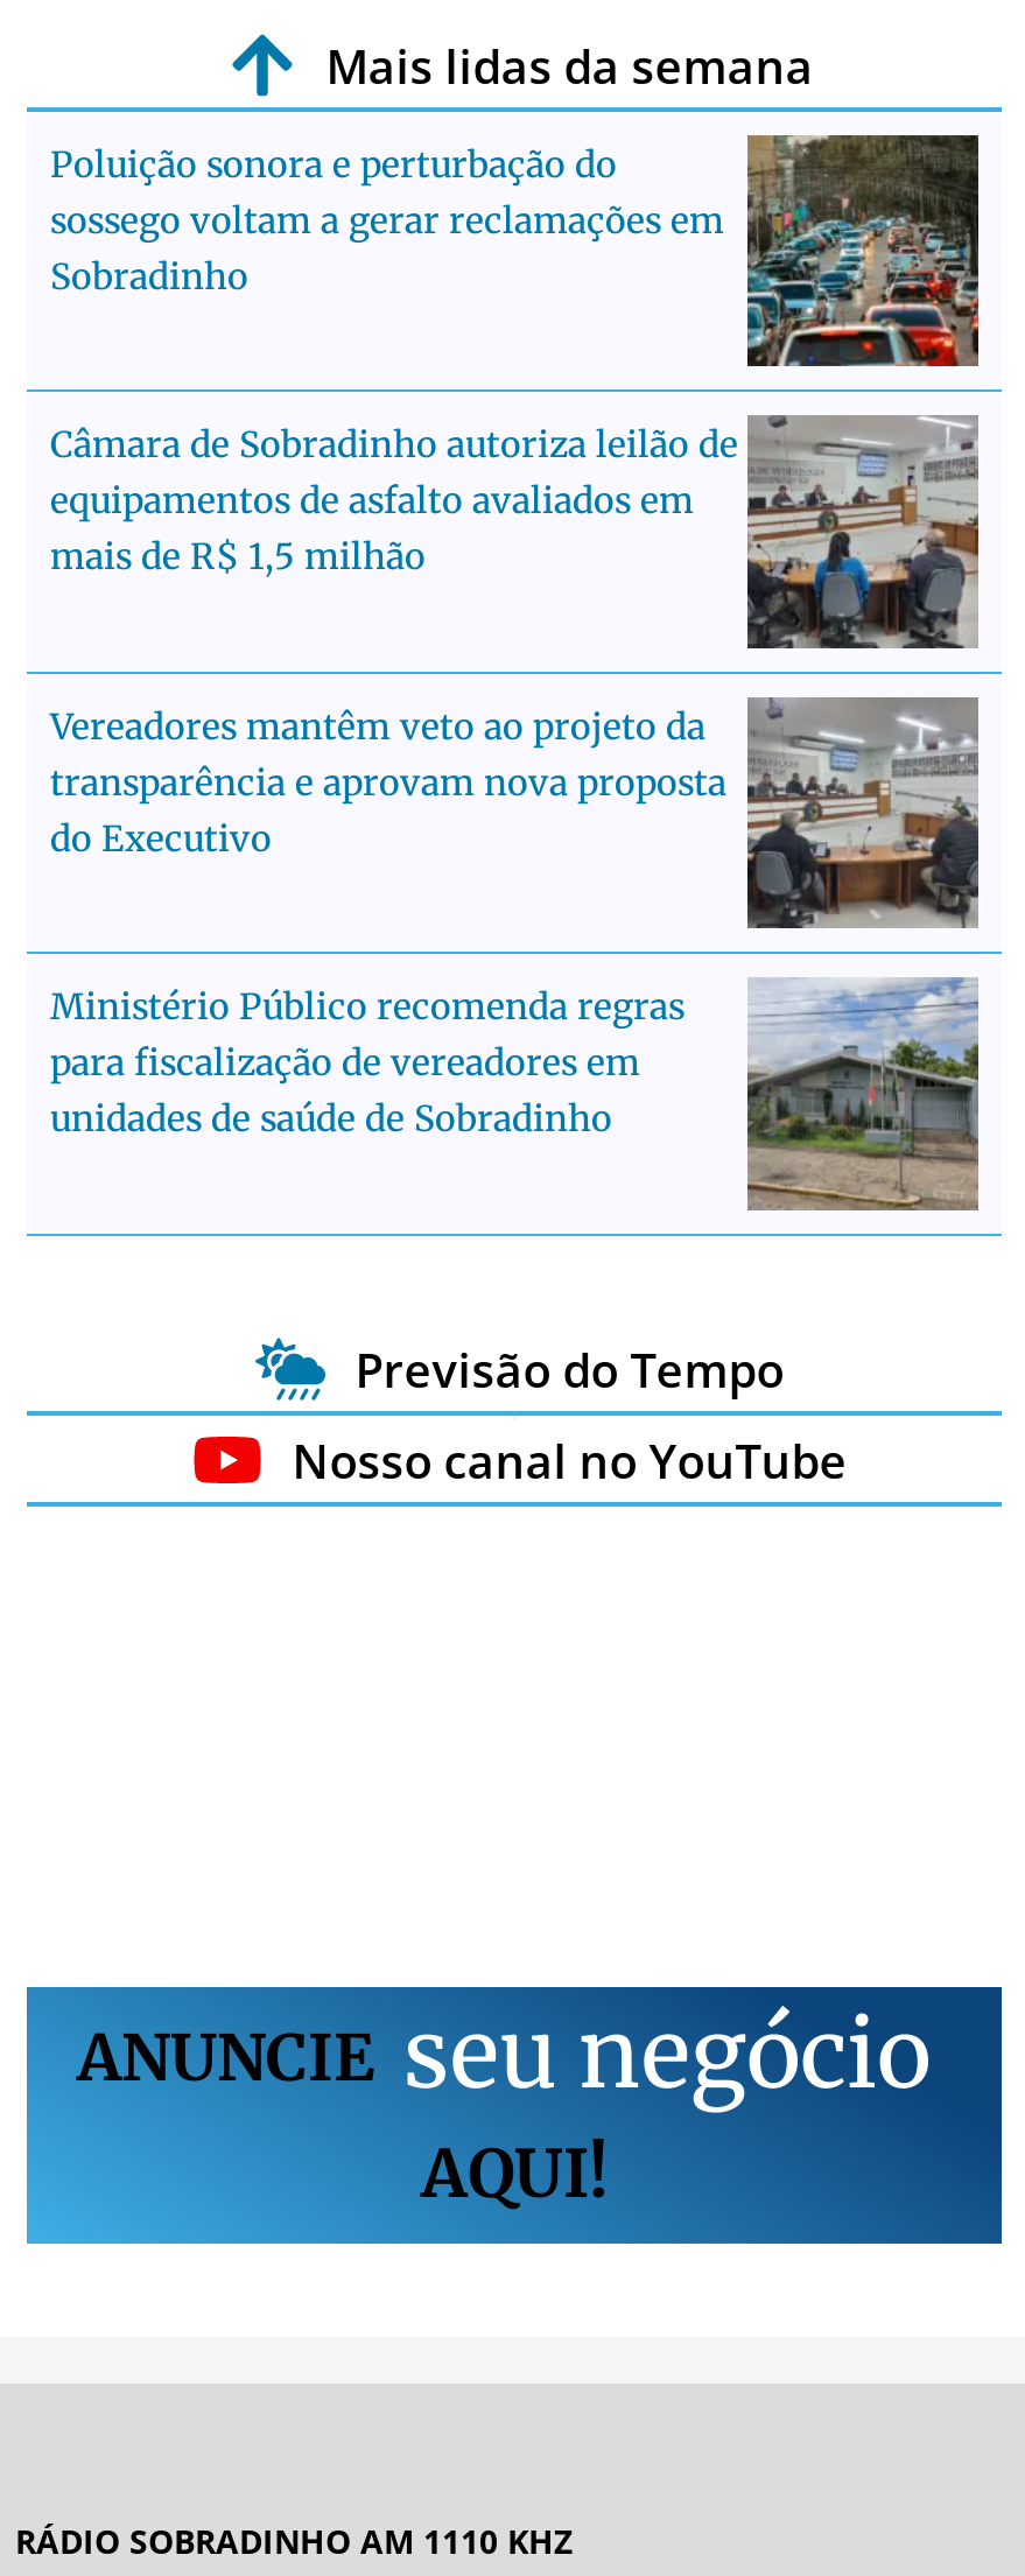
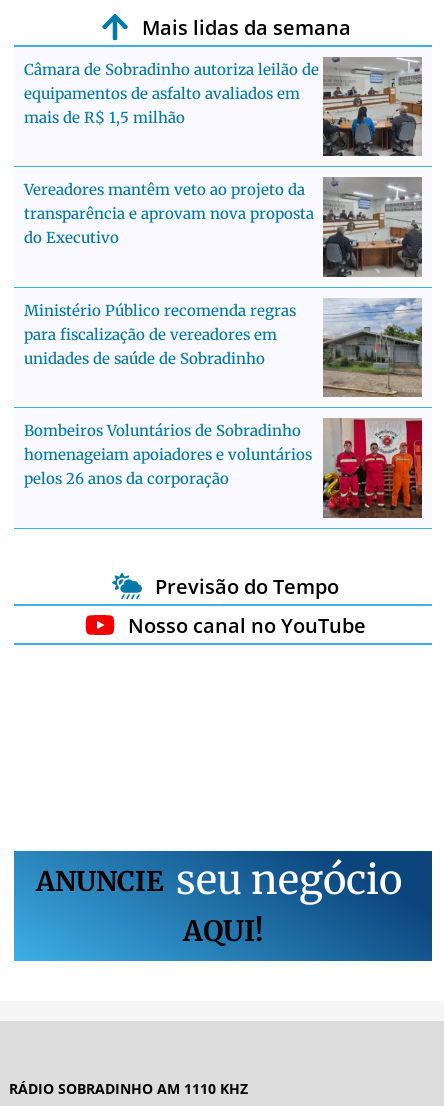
[50,135,978,368] [image] | Poluição sonora e perturbação do | sossego voltam a gerar reclamações em | Sobradinho -> none
moved [50,413,983,1141] -> [24,55,424,368]: [image] | Câmara de Sobradinho autoriza leilão de | equipamentos de asfalto avaliados em | ... | para fiscalização de vereadores em | unidades de saúde de Sobradinho
none -> [24,418,423,518] [image] | Bombeiros Voluntários de Sobradinho | homenageiam apoiadores e voluntários | pelos 26 anos da corporação

